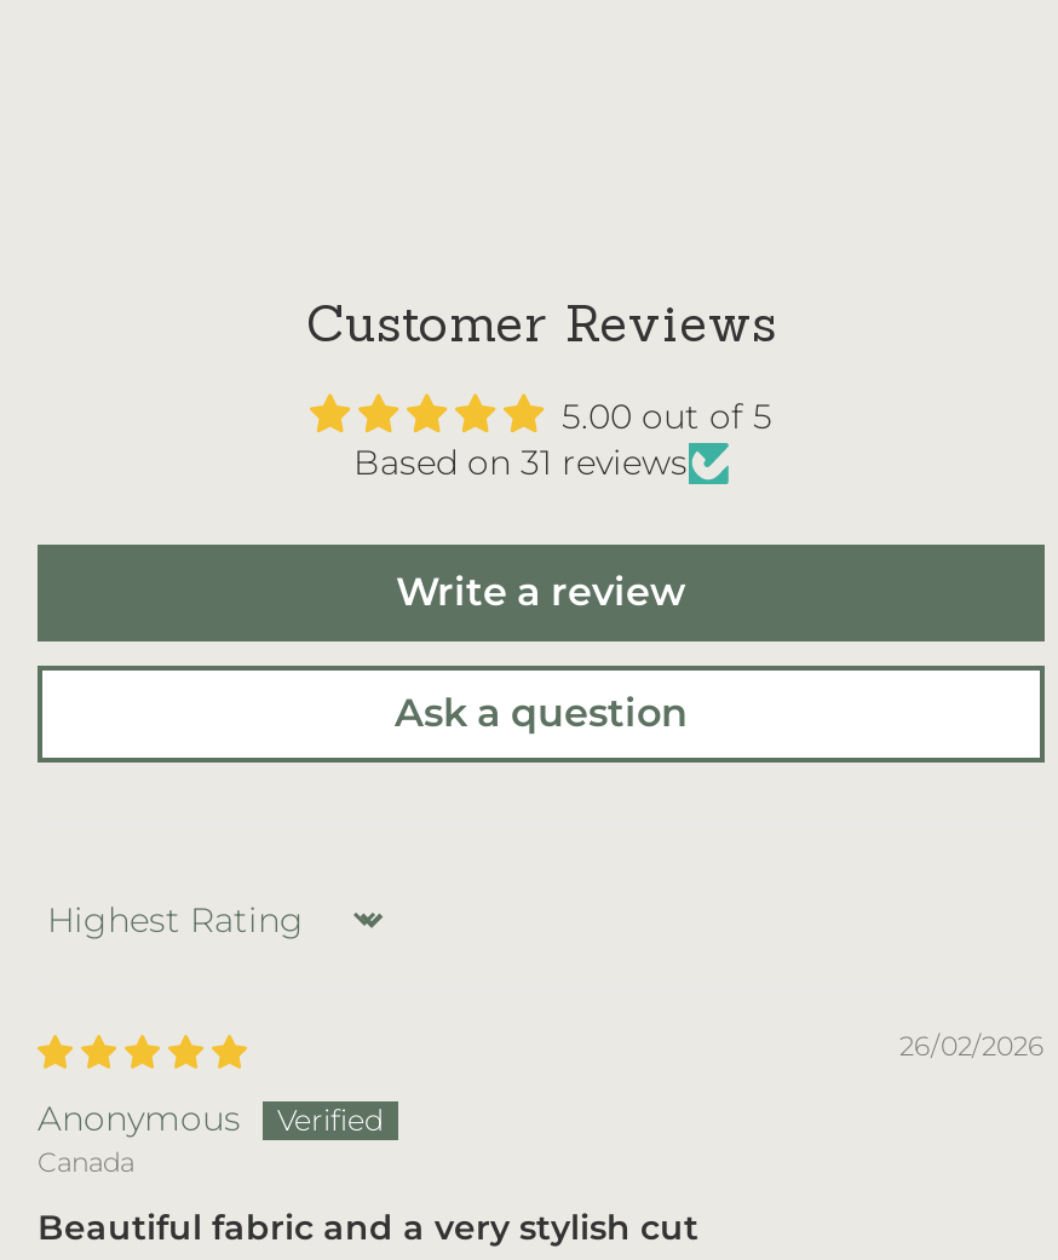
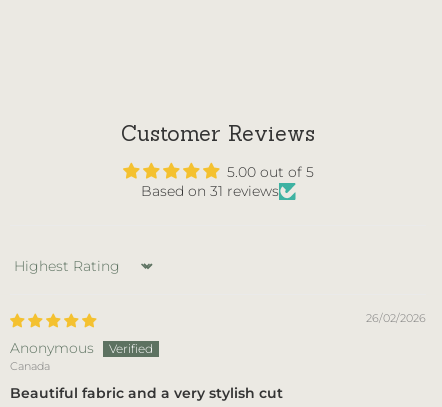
[395,568,688,735] Write a review | Ask a question -> none

